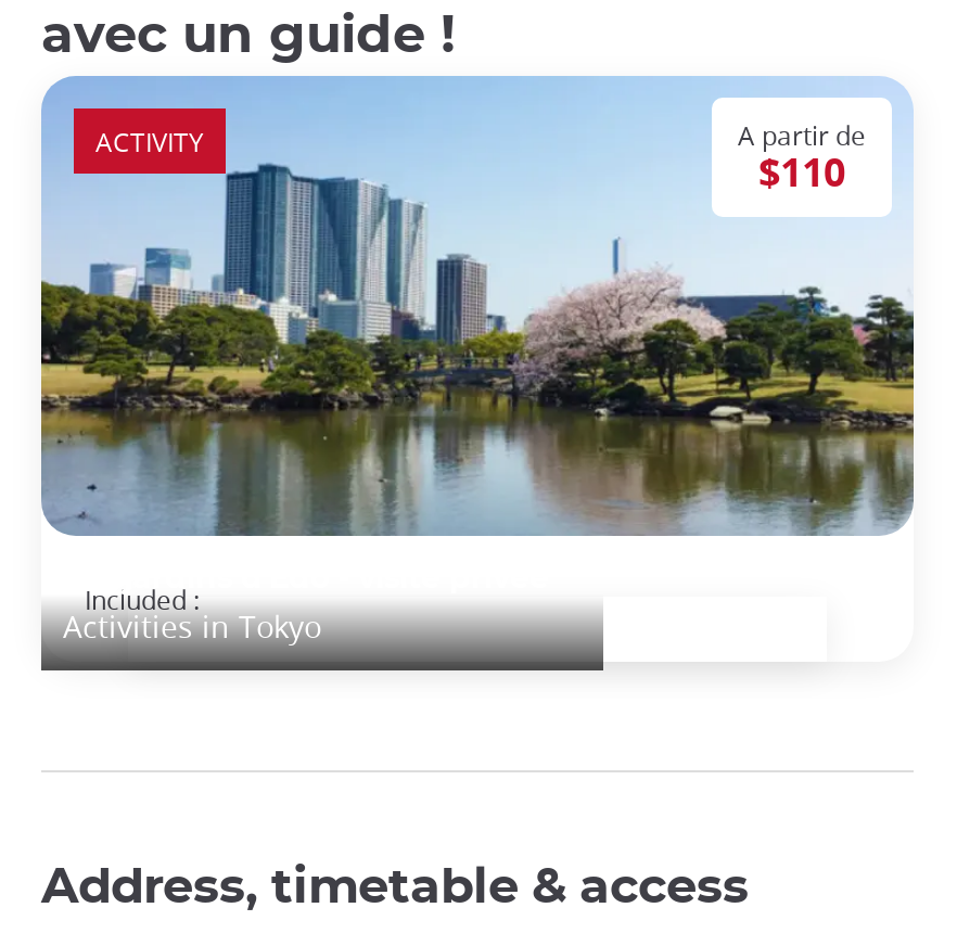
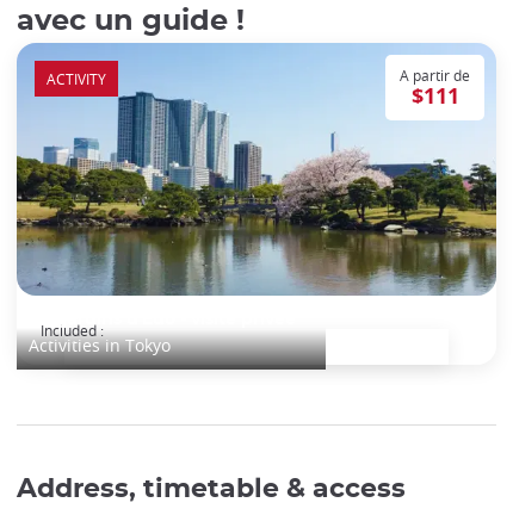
[758,146,845,200] $110 -> [411,81,459,111] $111

